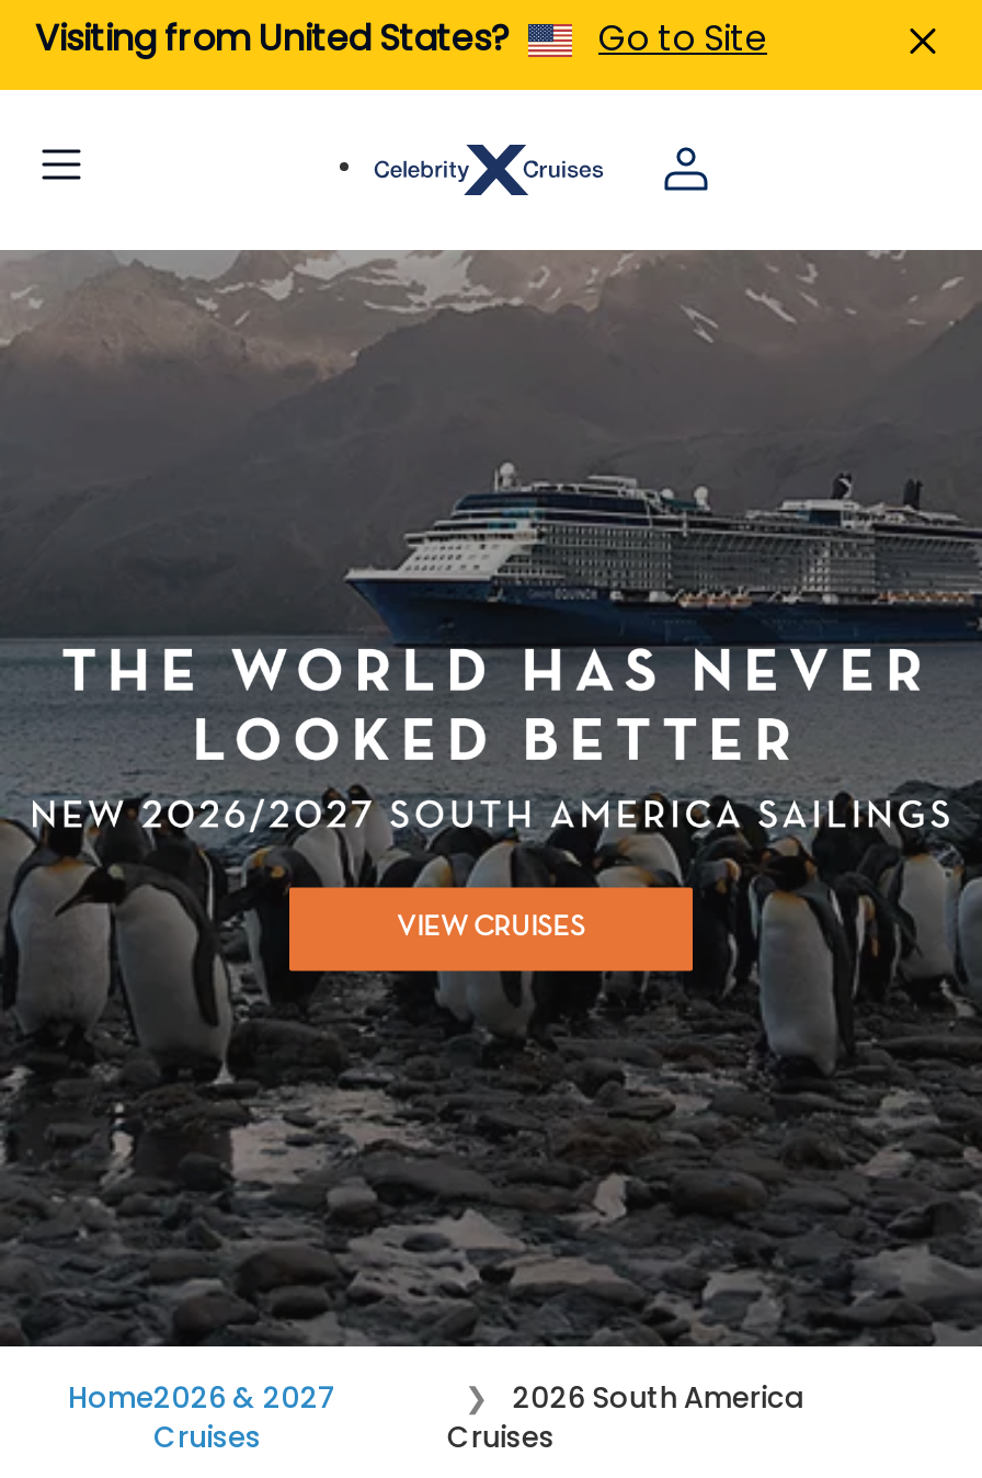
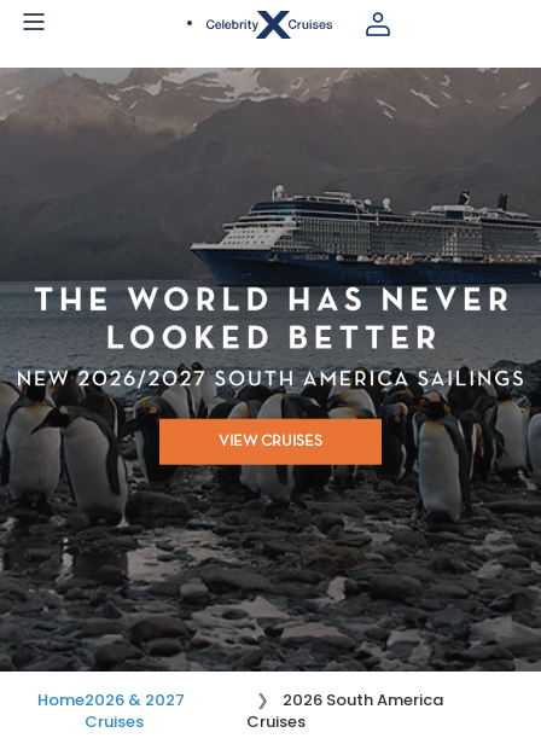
[35,13,767,64] Visiting from United States? | Go to Site -> none

